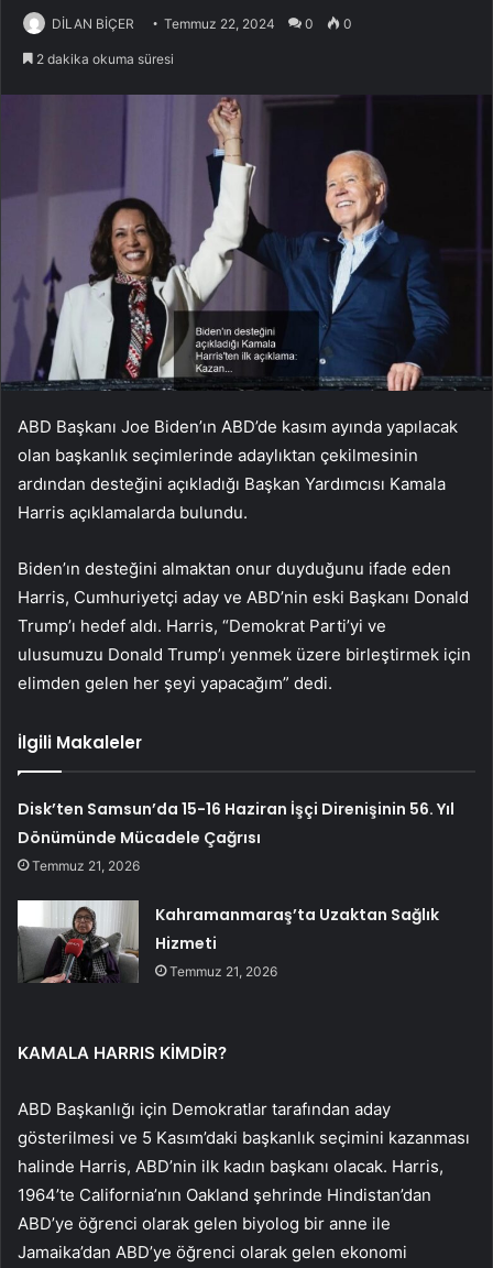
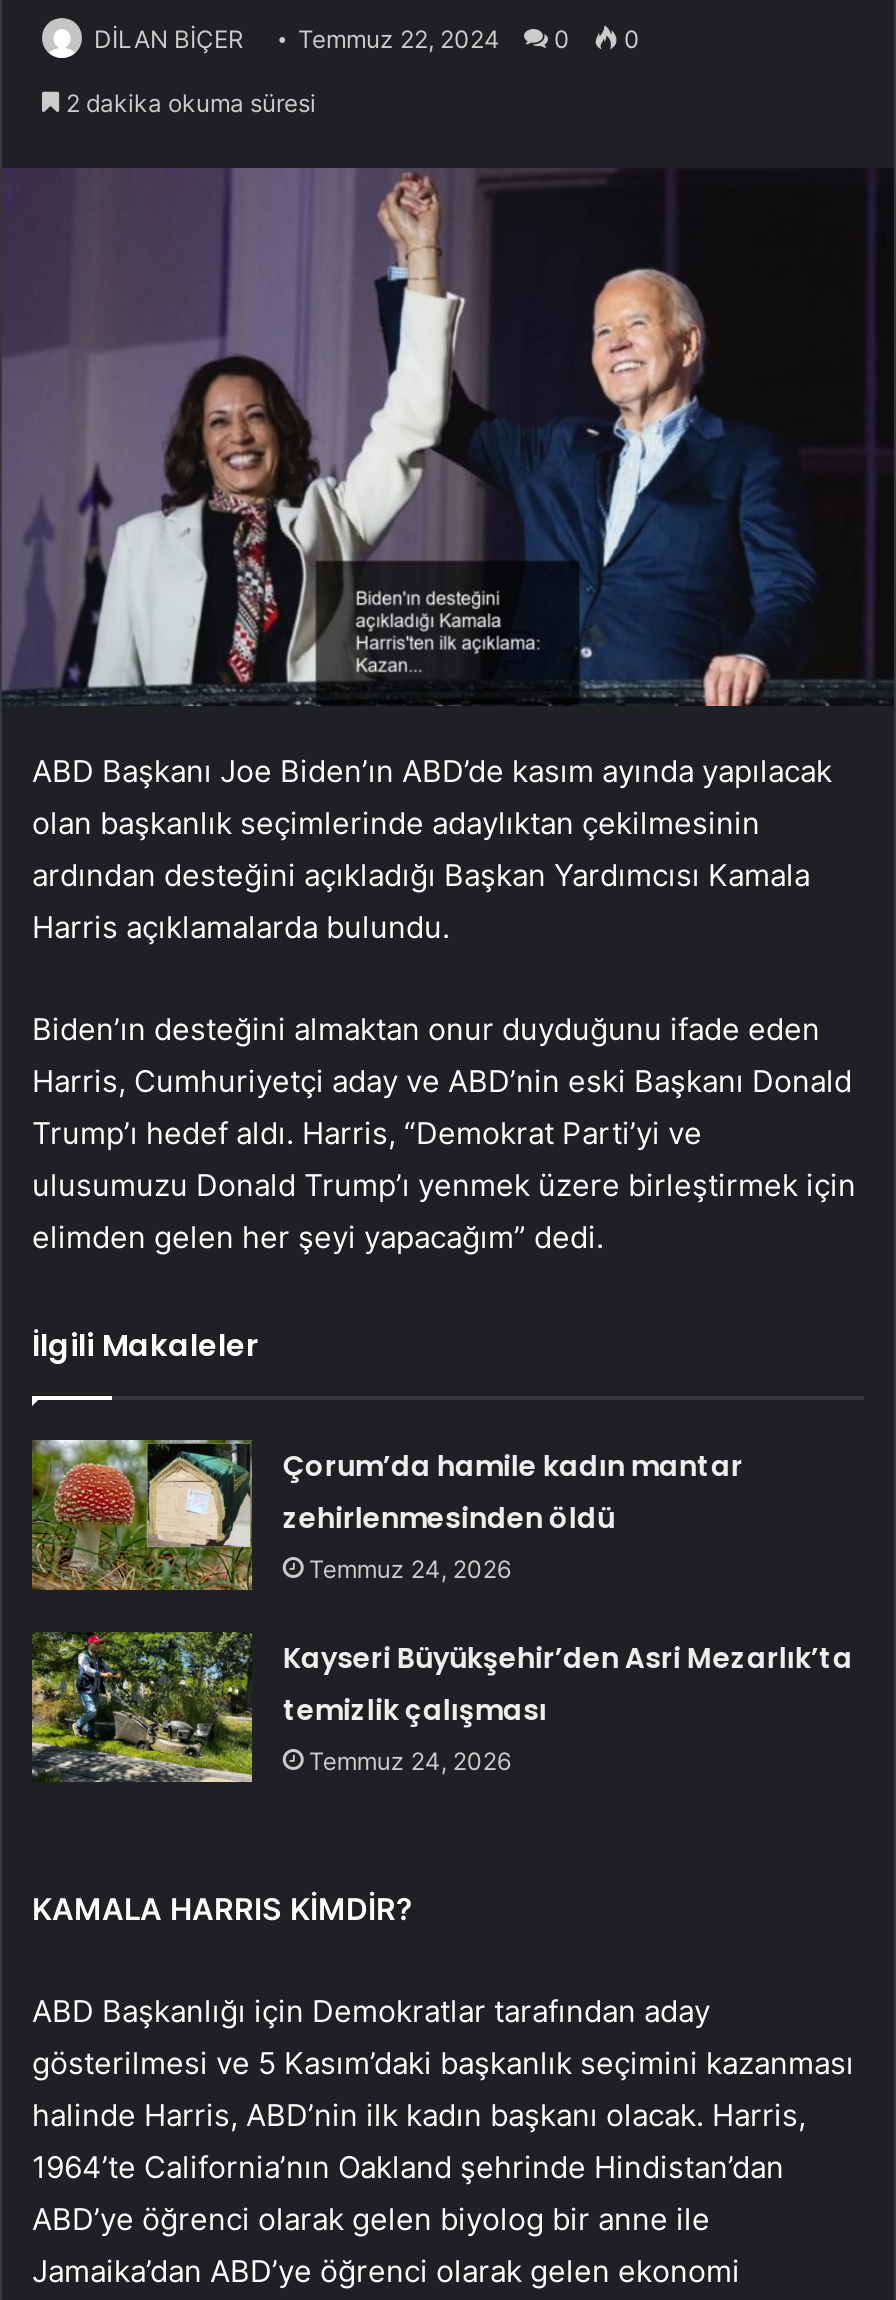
[18,798,455,874] Disk’ten Samsun’da 15-16 Haziran İşçi Direnişinin 56. Yıl | Dönümünde Mücadele Çağrısı | Temmuz 21, 2026 -> [283,1446,743,1584] Çorum’da hamile kadın mantar | zehirlenmesinden öldü | Temmuz 24, 2026
[17,899,439,984] [image] | Kahramanmaraş’ta Uzaktan Sağlık | Hizmeti | Temmuz 21, 2026 -> [32,1632,853,1784] [image] | Kayseri Büyükşehir’den Asri Mezarlık’ta | temizlik çalışması | Temmuz 24, 2026

